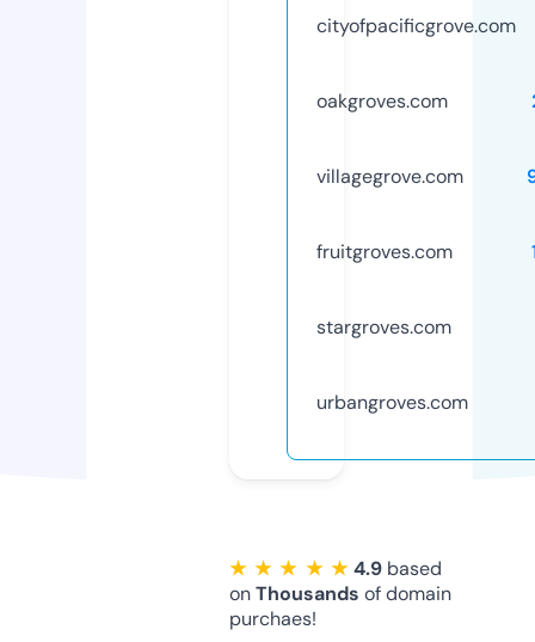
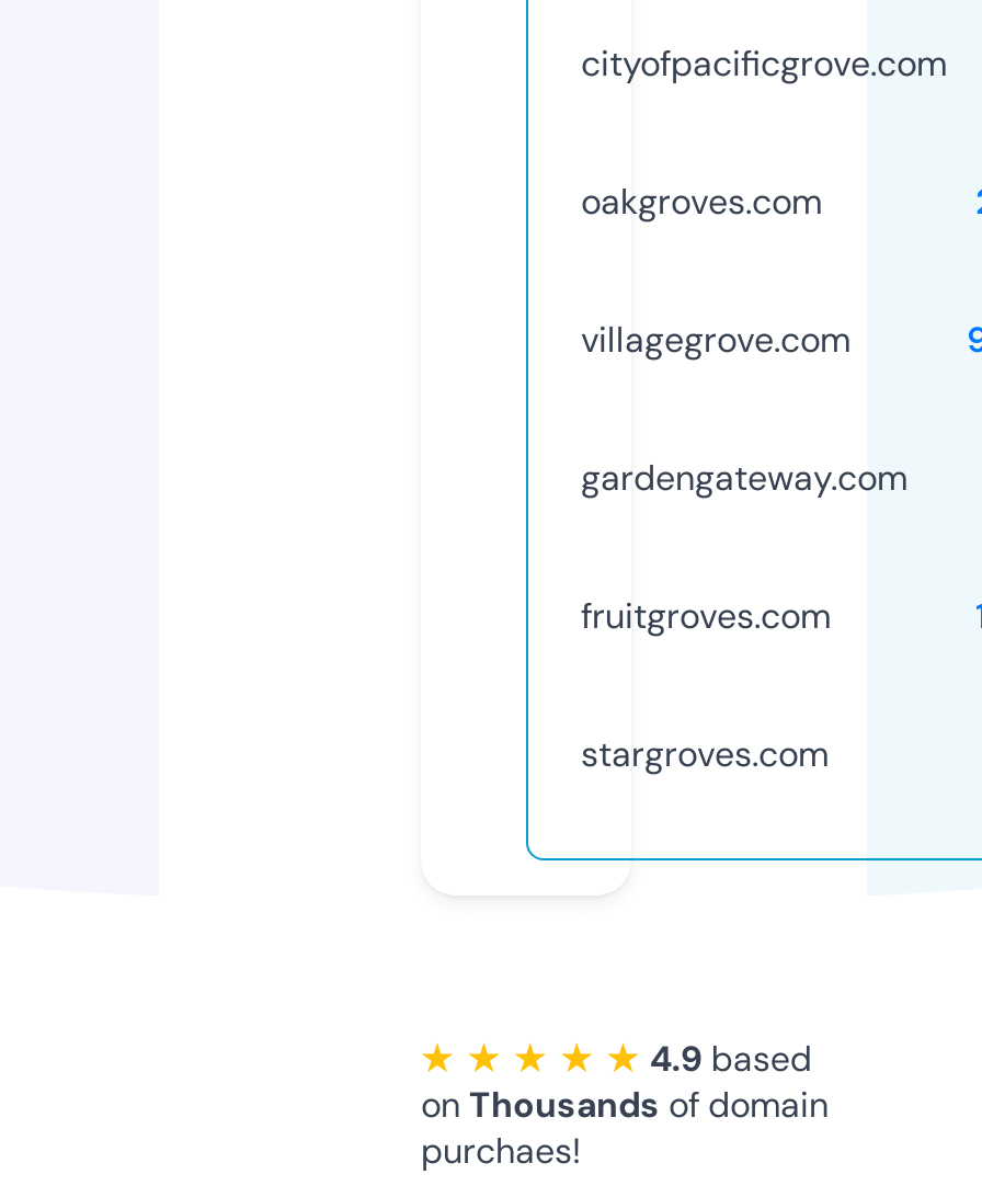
none -> [581,454,907,500] gardengateway.com
moved [316,239,453,339] -> [581,593,831,777]: fruitgroves.com | stargroves.com
[316,390,468,415] urbangroves.com -> none

